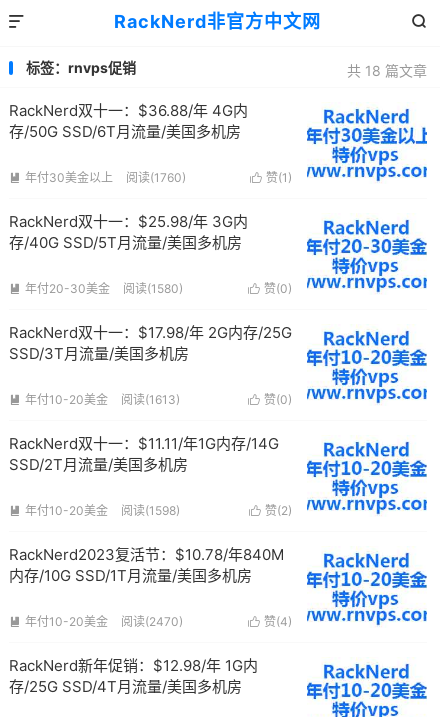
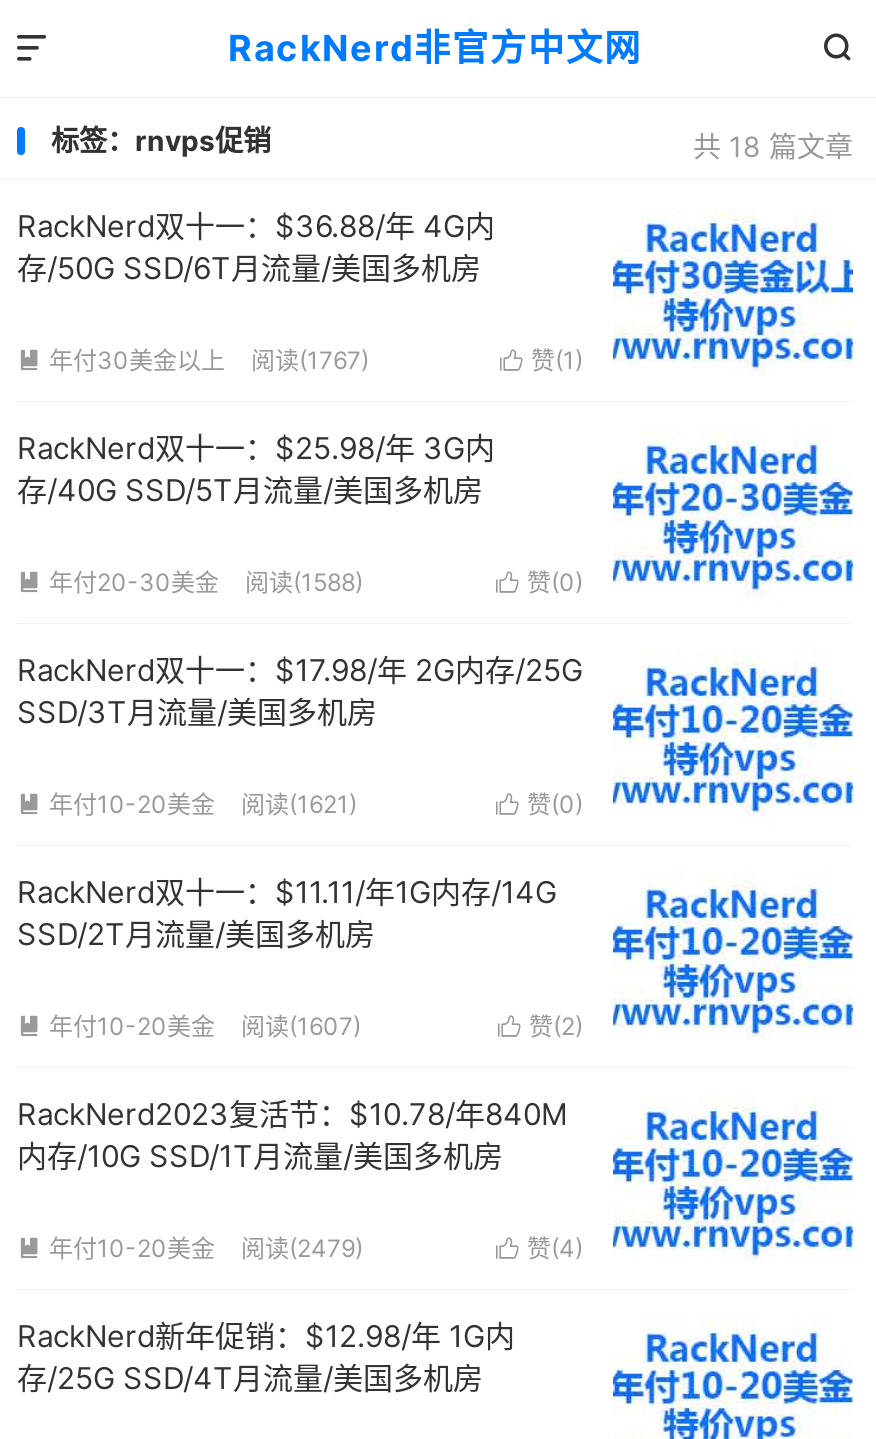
[126,170,186,185] 阅读(1760) -> [251,345,369,375] 阅读(1767)
[123,281,183,296] 阅读(1580) -> [245,567,363,597] 阅读(1588)
[121,392,180,407] 阅读(1613) -> [241,789,357,819] 阅读(1621)
[121,503,180,518] 阅读(1598) -> [241,1011,361,1041] 阅读(1607)
[121,614,183,629] 阅读(2470) -> [241,1233,363,1263] 阅读(2479)

